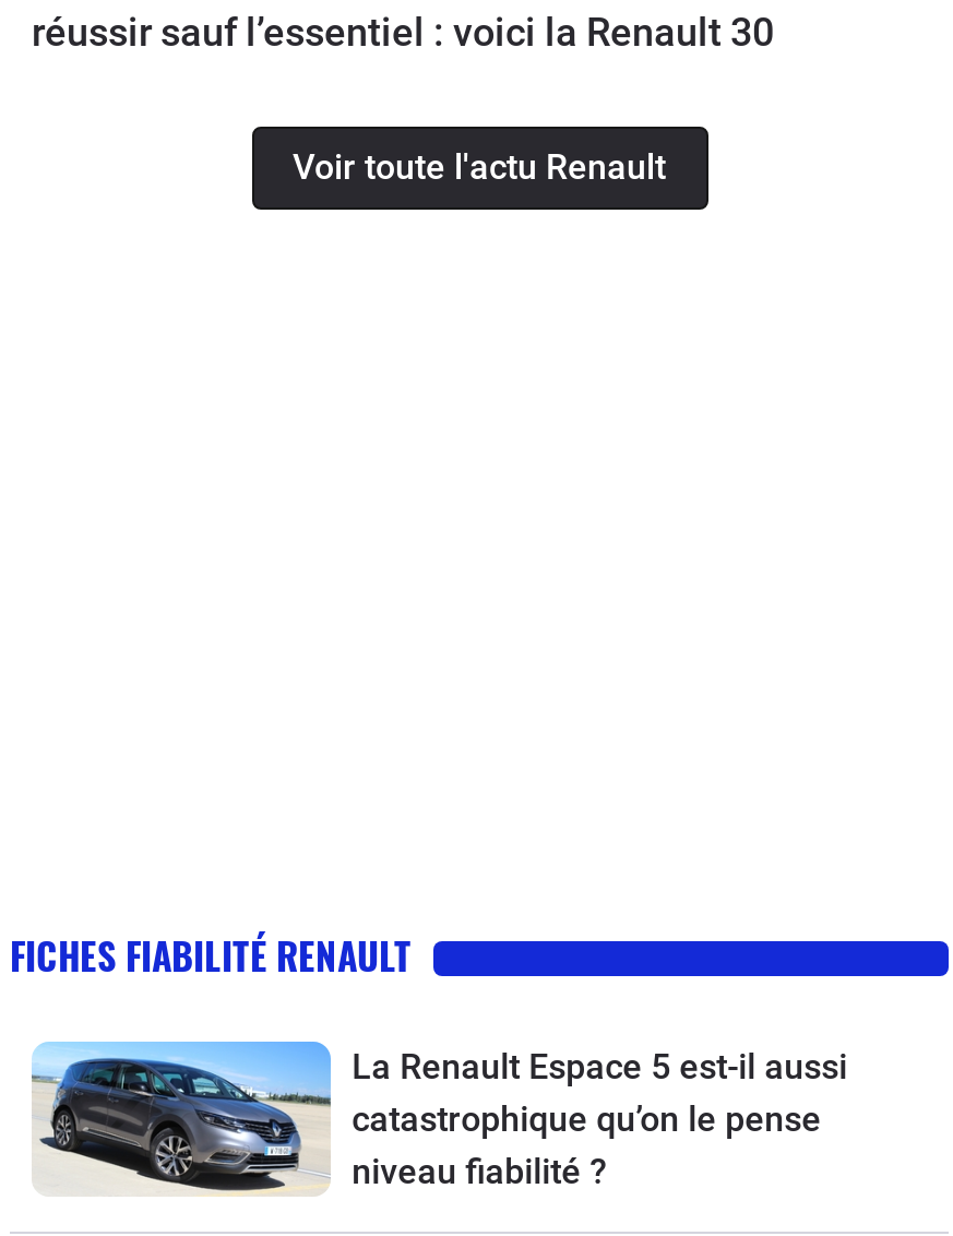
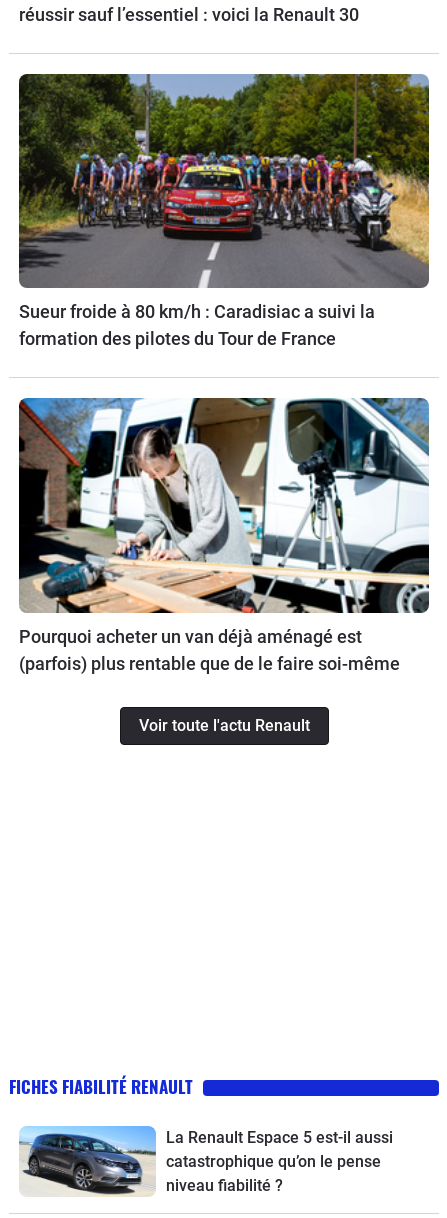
none -> [18,73,430,349] [image] | Sueur froide à 80 km/h : Caradisiac a suivi la | formation des pilotes du Tour de France
none -> [18,397,430,674] [image] | Pourquoi acheter un van déjà aménagé est | (parfois) plus rentable que de le faire soi-même

